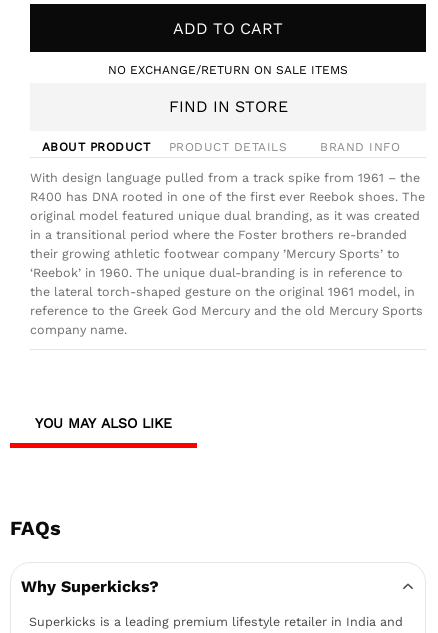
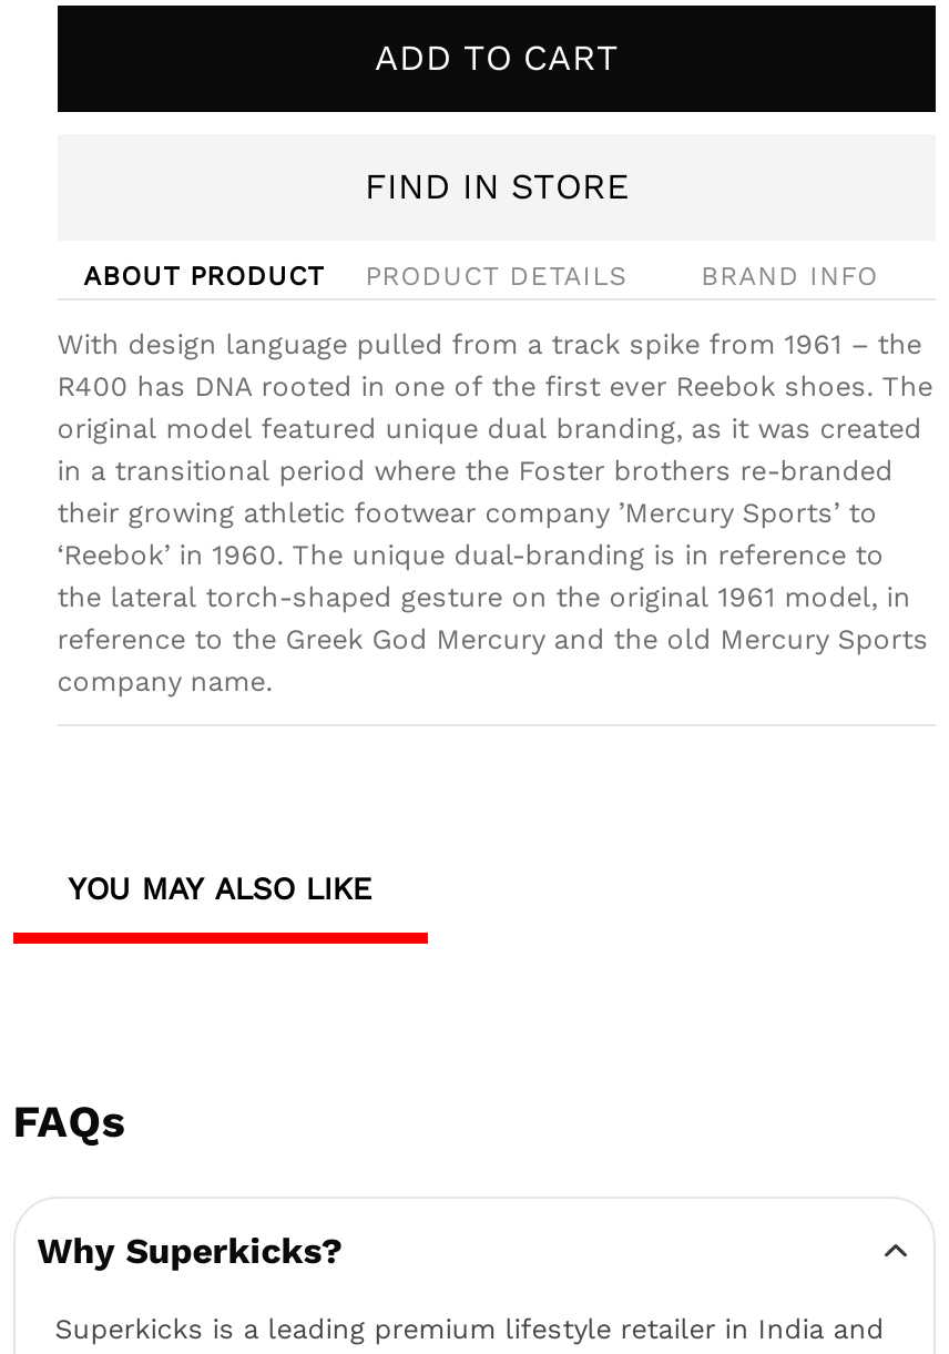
[108,63,348,77] NO EXCHANGE/RETURN ON SALE ITEMS -> none

